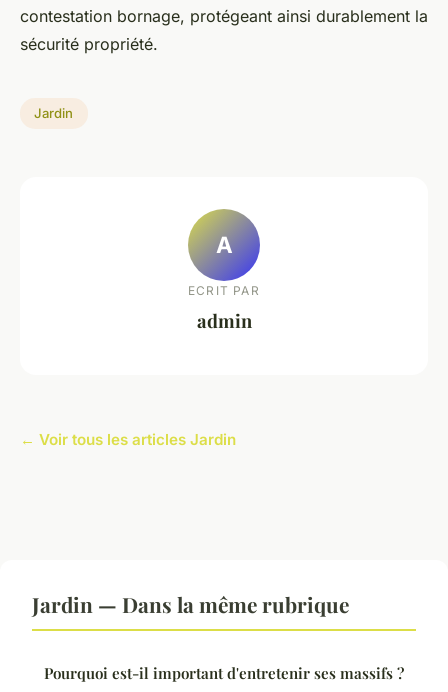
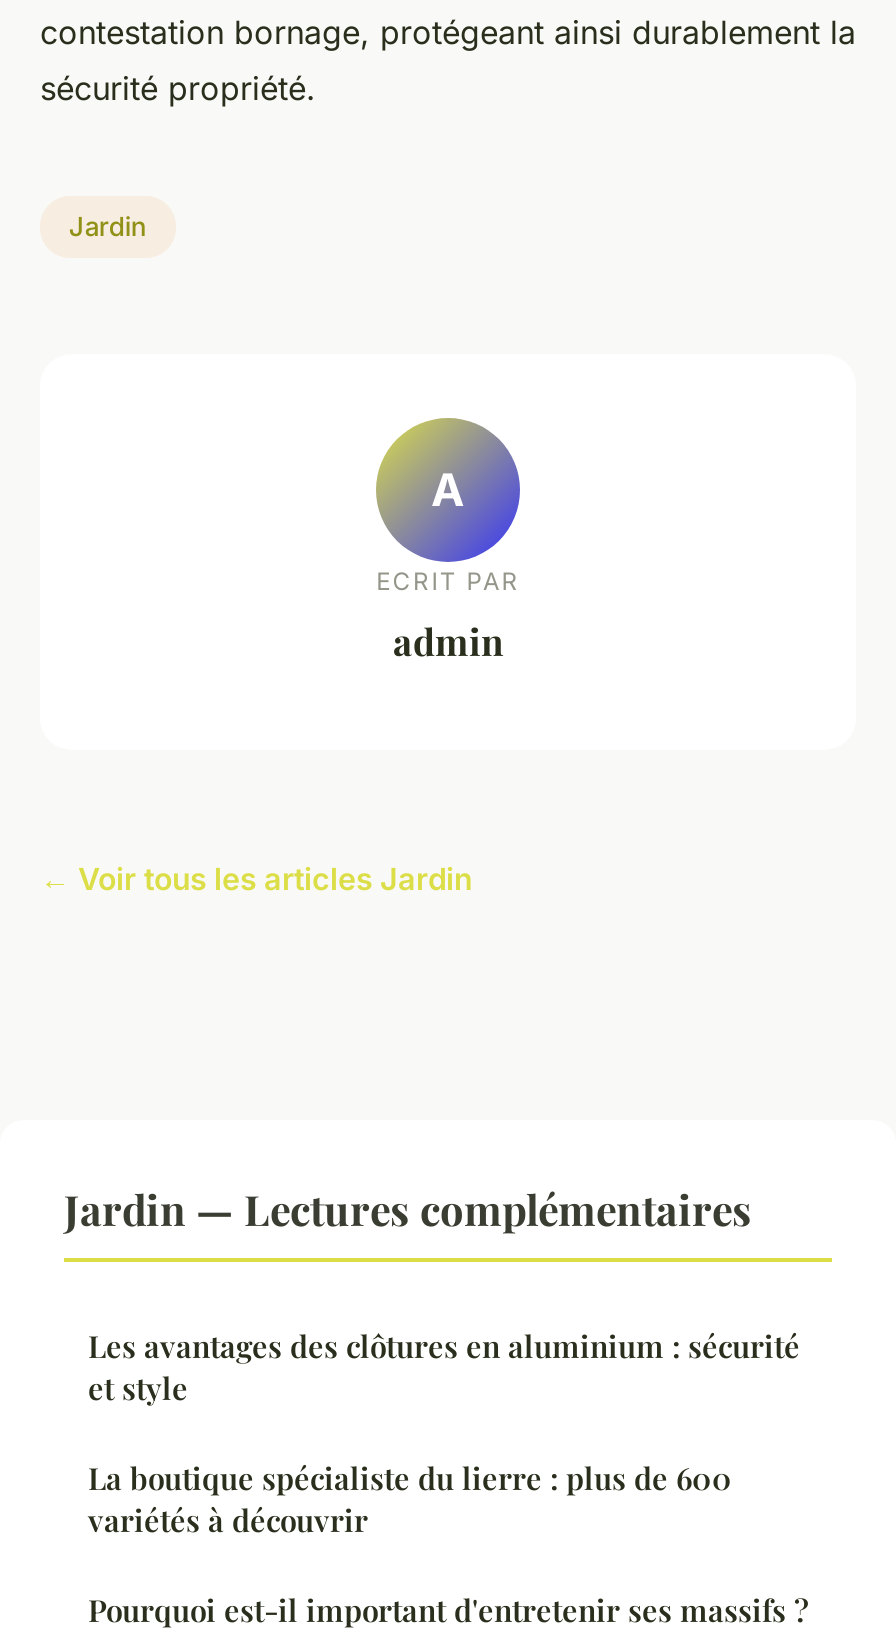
[32,590,349,618] Jardin — Dans la même rubrique -> [64,1179,800,1539] Jardin — Lectures complémentaires | Les avantages des clôtures en aluminium : sécurité | et style | La boutique spécialiste du lierre : plus de 600 | variétés à découvrir

